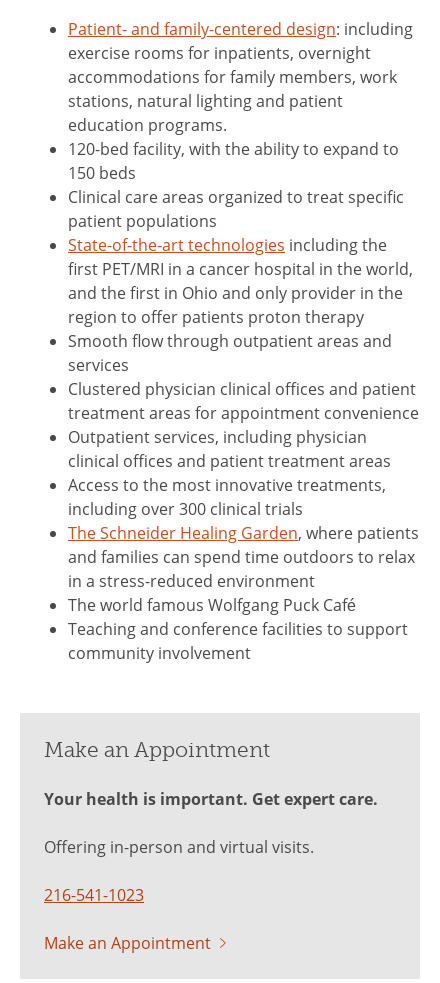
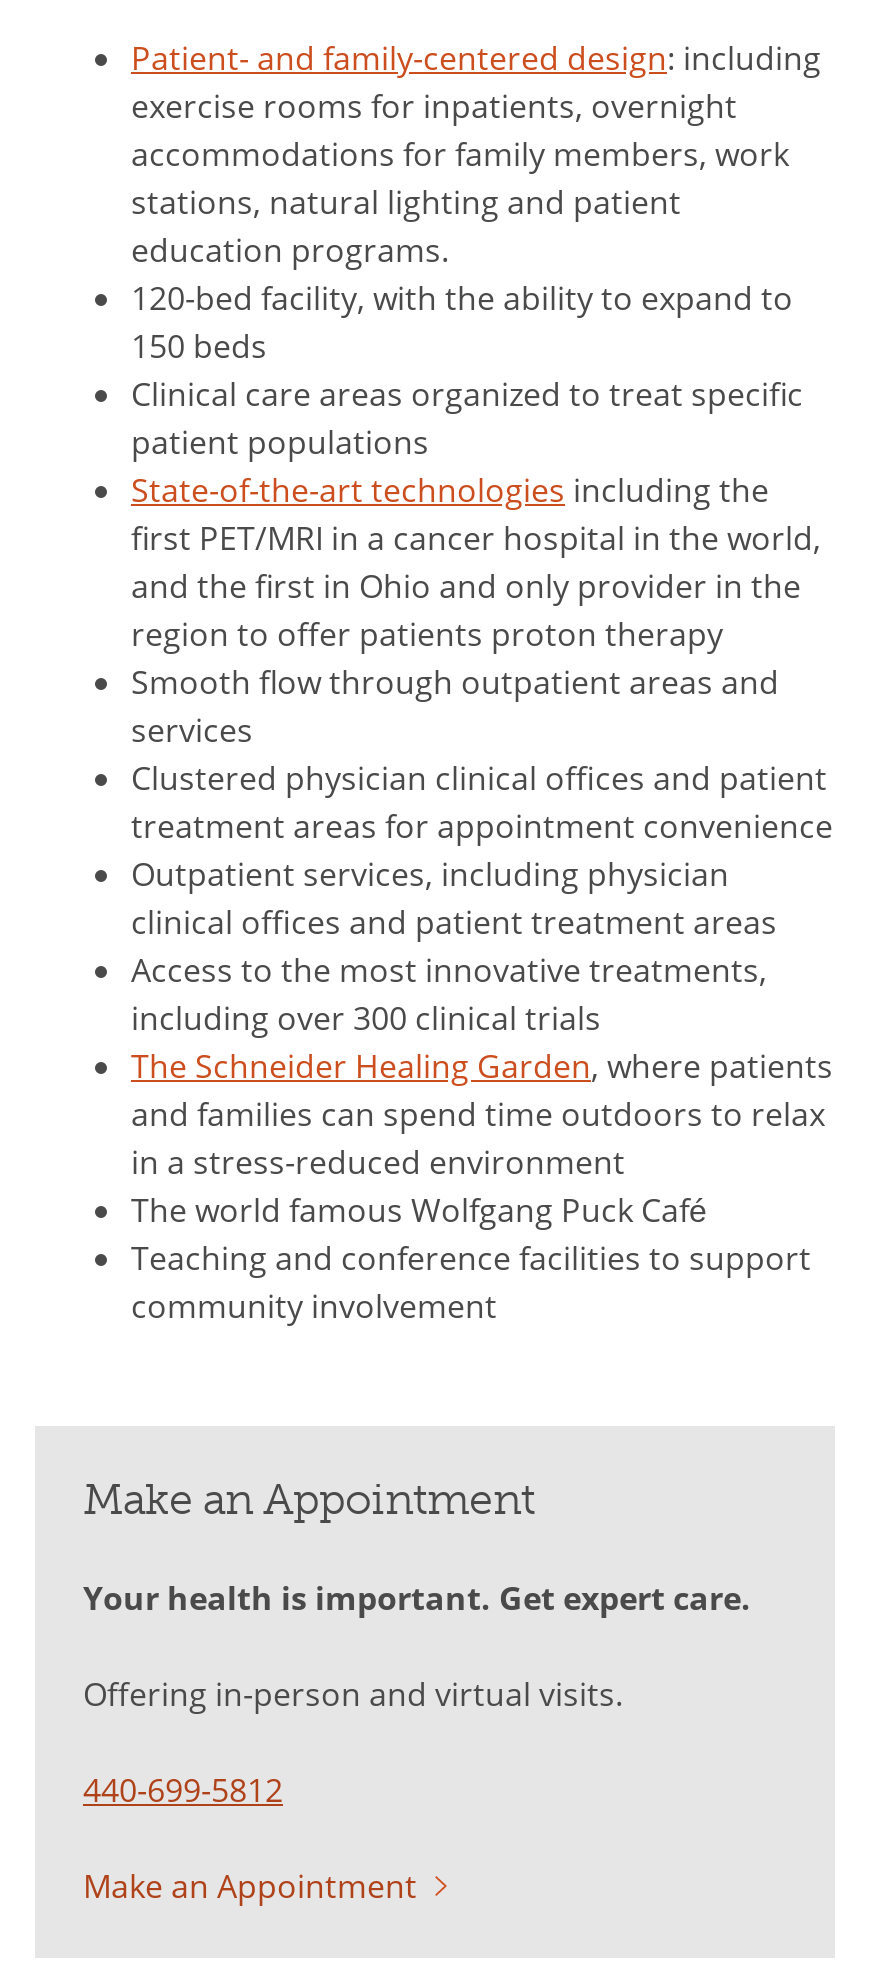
[44,884,144,905] 216-541-1023 -> [83,1768,283,1810] 440-699-5812

